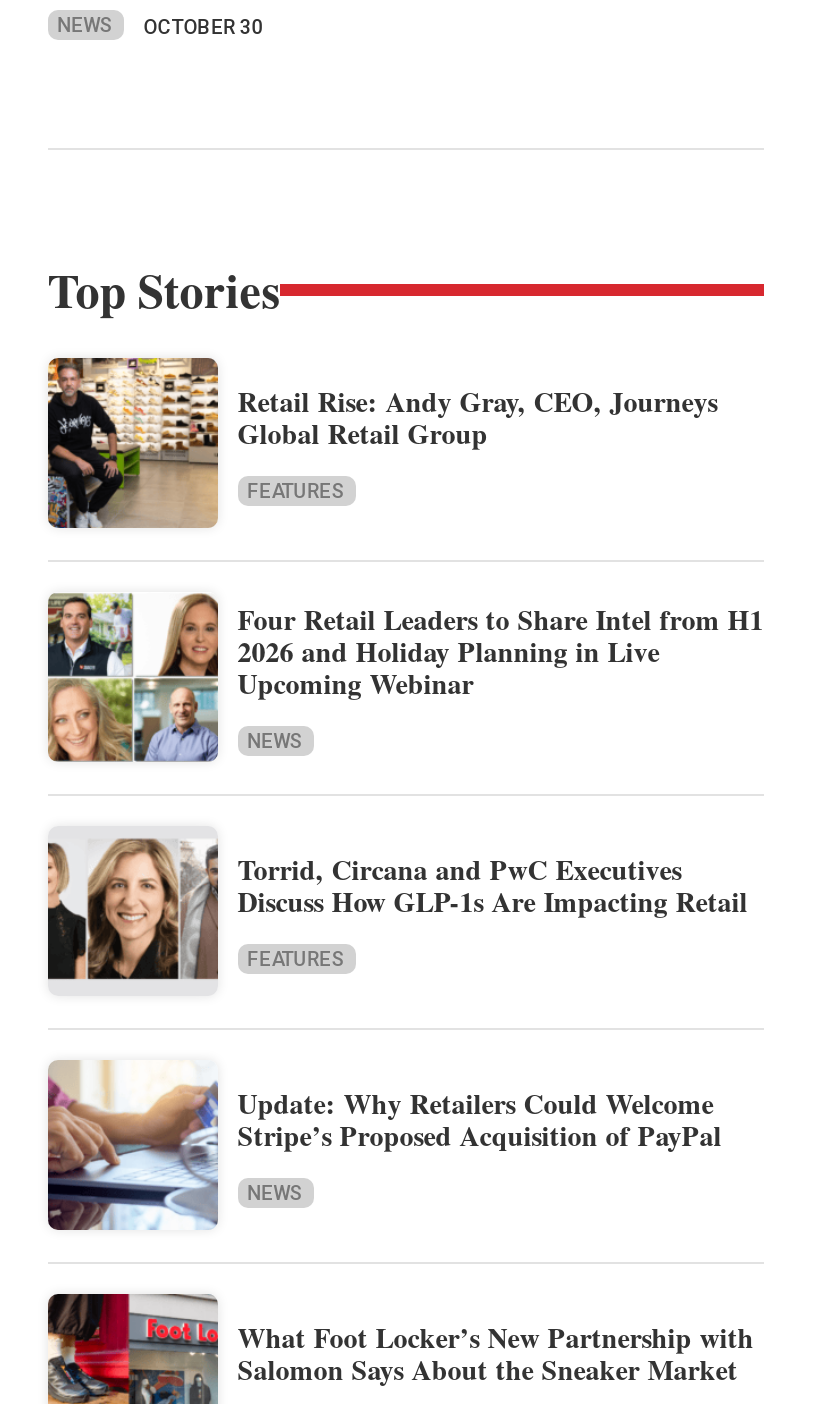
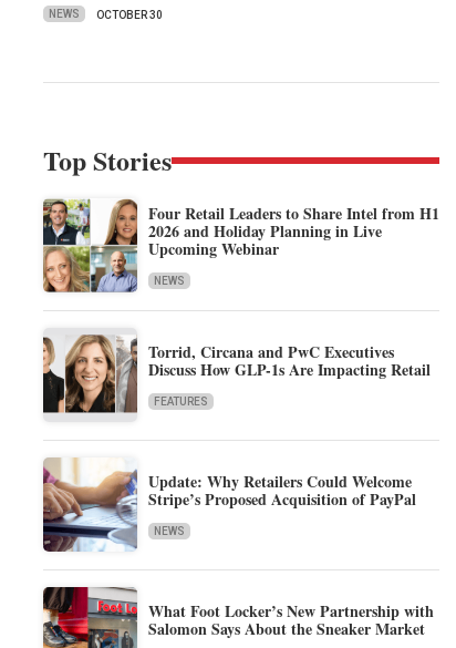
[46,356,718,528] [image] | Retail Rise: Andy Gray, CEO, Journeys | Global Retail Group | FEATURES -> none

